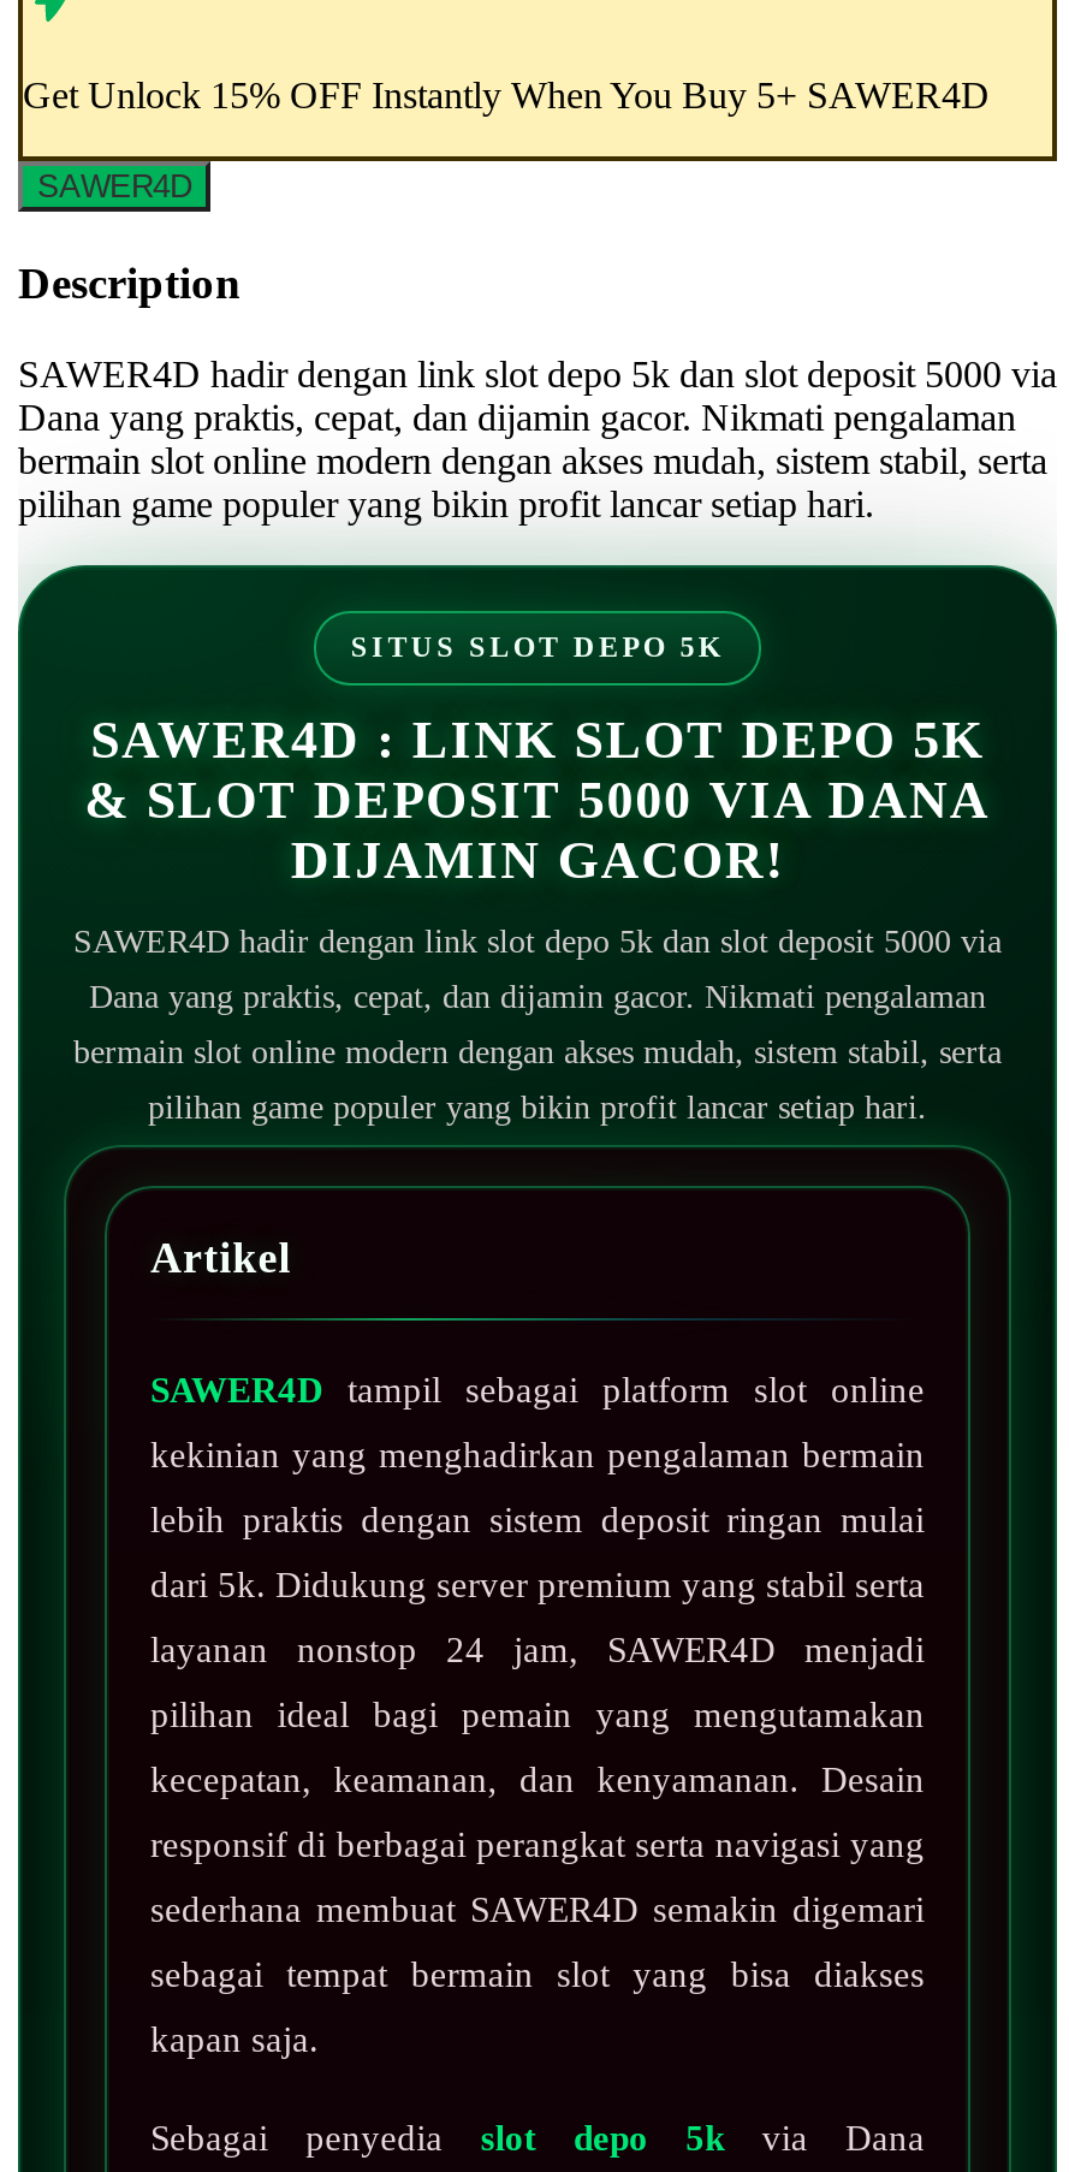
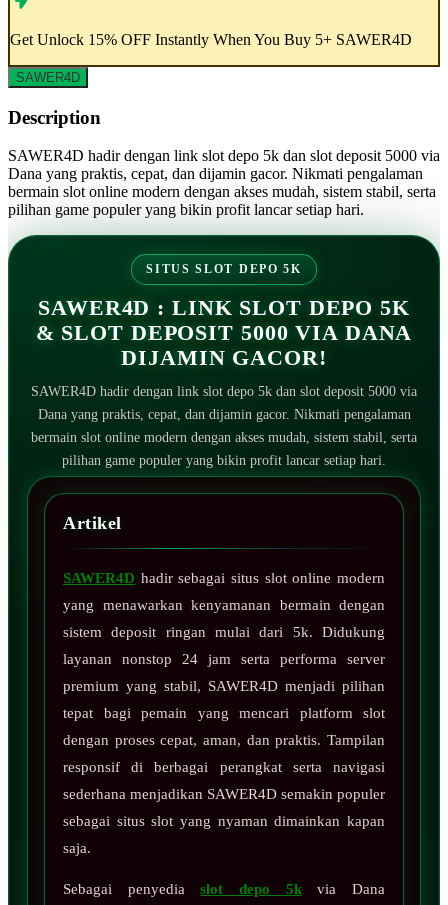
[150,1372,925,1410] SAWER4D tampil sebagai platform slot online -> [63,570,385,586] SAWER4D hadir sebagai situs slot online modern
[150,1437,925,1475] kekinian yang menghadirkan pengalaman bermain -> [63,597,385,613] yang menawarkan kenyamanan bermain dengan
[150,1502,925,1540] lebih praktis dengan sistem deposit ringan mulai -> [63,624,385,640] sistem deposit ringan mulai dari 5k. Didukung
[150,1567,925,1605] dari 5k. Didukung server premium yang stabil serta -> [63,651,385,667] layanan nonstop 24 jam serta performa server
[150,1632,925,1670] layanan nonstop 24 jam, SAWER4D menjadi -> [63,678,385,694] premium yang stabil, SAWER4D menjadi pilihan
[150,1696,925,1735] pilihan ideal bagi pemain yang mengutamakan -> [63,705,385,721] tepat bagi pemain yang mencari platform slot
[150,1761,925,1800] kecepatan, keamanan, dan kenyamanan. Desain -> [63,732,385,748] dengan proses cepat, aman, dan praktis. Tampilan
[150,1826,925,1865] responsif di berbagai perangkat serta navigasi yang -> [63,759,385,775] responsif di berbagai perangkat serta navigasi
[150,1891,925,1930] sederhana membuat SAWER4D semakin digemari -> [63,786,385,802] sederhana menjadikan SAWER4D semakin populer
[150,1956,925,1995] sebagai tempat bermain slot yang bisa diakses -> [63,813,385,829] sebagai situs slot yang nyaman dimainkan kapan
[150,2021,319,2060] kapan saja. -> [63,840,91,856] saja.

